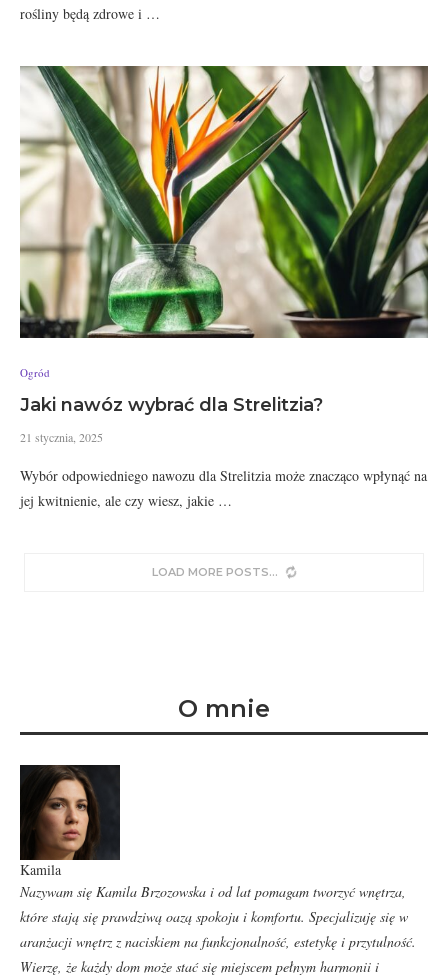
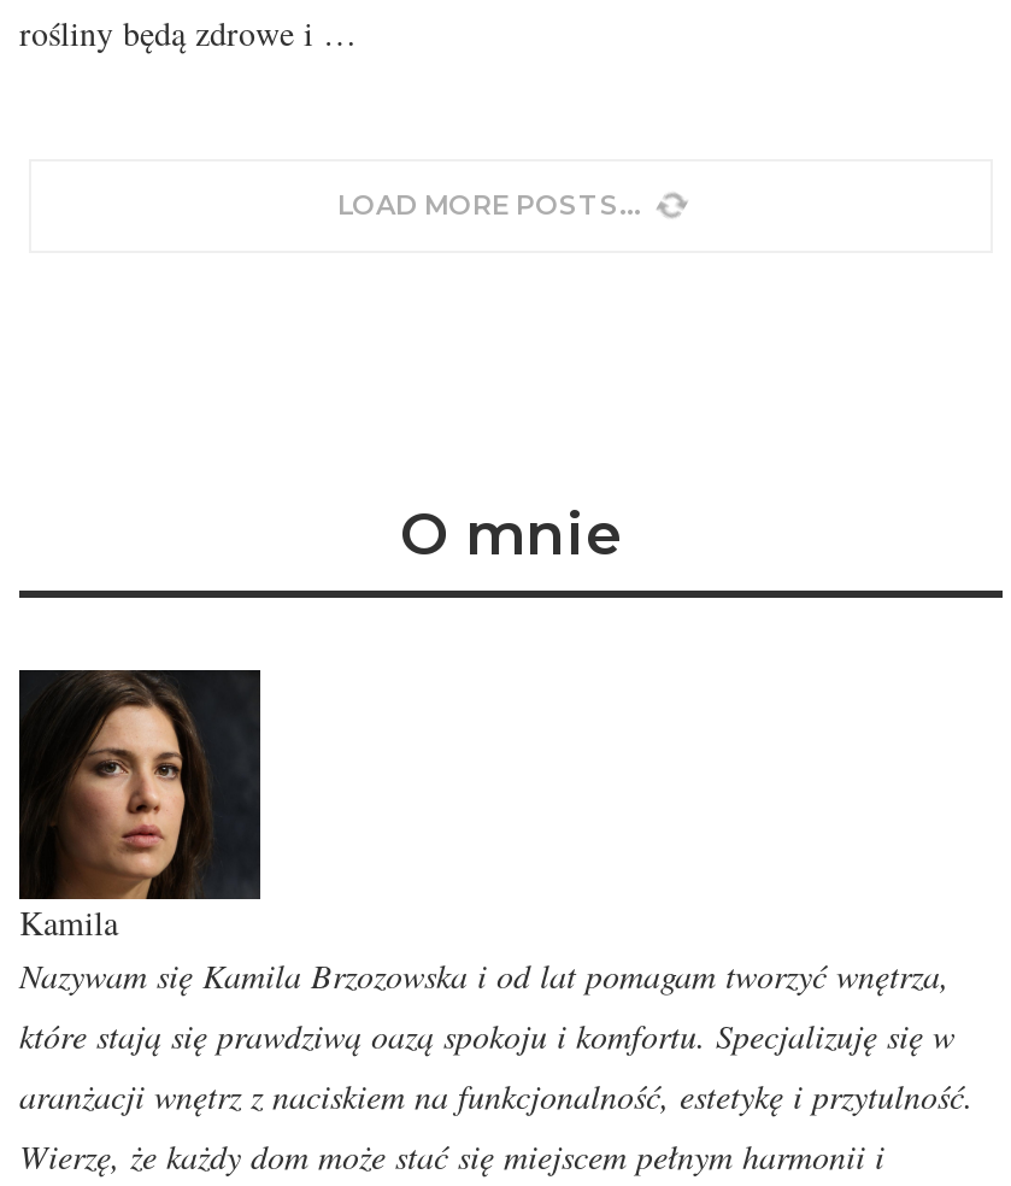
[19,65,429,510] [image] | Ogród | Jaki nawóz wybrać dla Strelitzia? | 21 stycznia, 2025 | Wybór odpowiedniego nawozu dla Strelitzia może znacząco wpłynąć na | jej kwitnienie, ale czy wiesz, jakie … -> none

